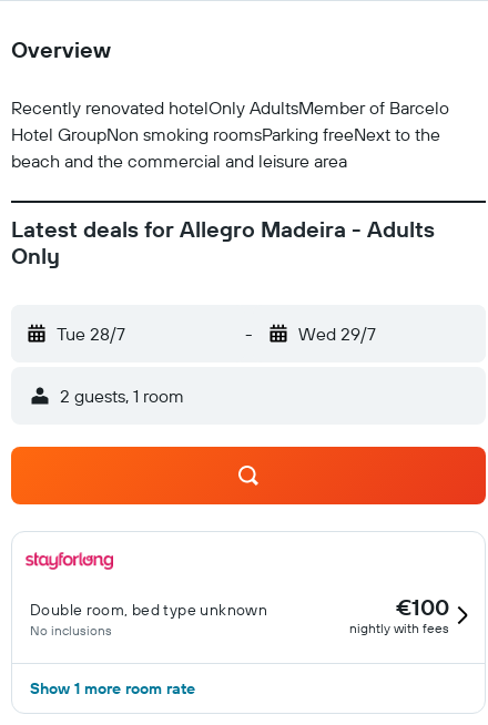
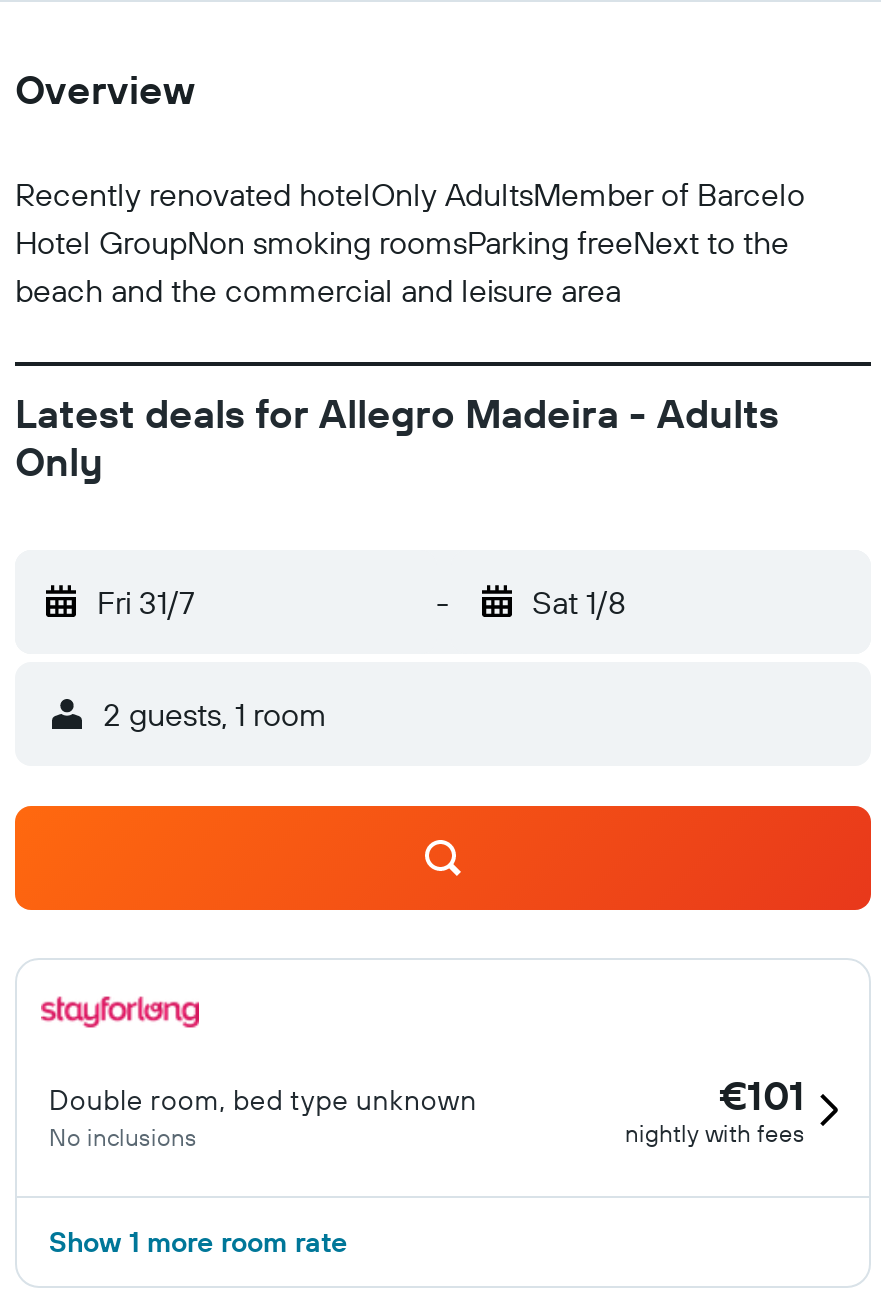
[57,323,125,345] Tue 28/7 -> [97,582,195,622] Fri 31/7
[298,323,375,345] Wed 29/7 -> [532,582,626,622] Sat 1/8
[396,593,449,621] €100 -> [719,1070,805,1120] €101

